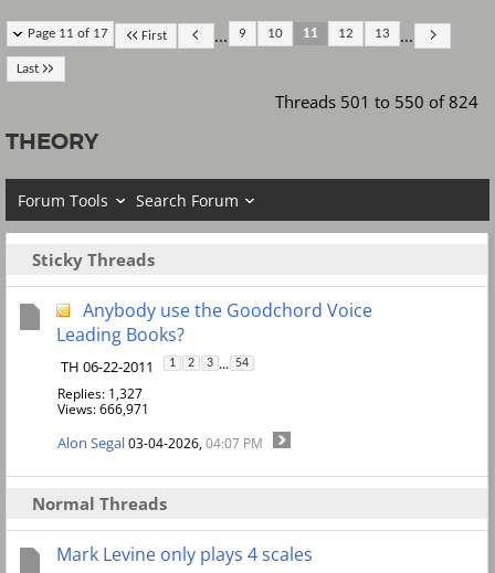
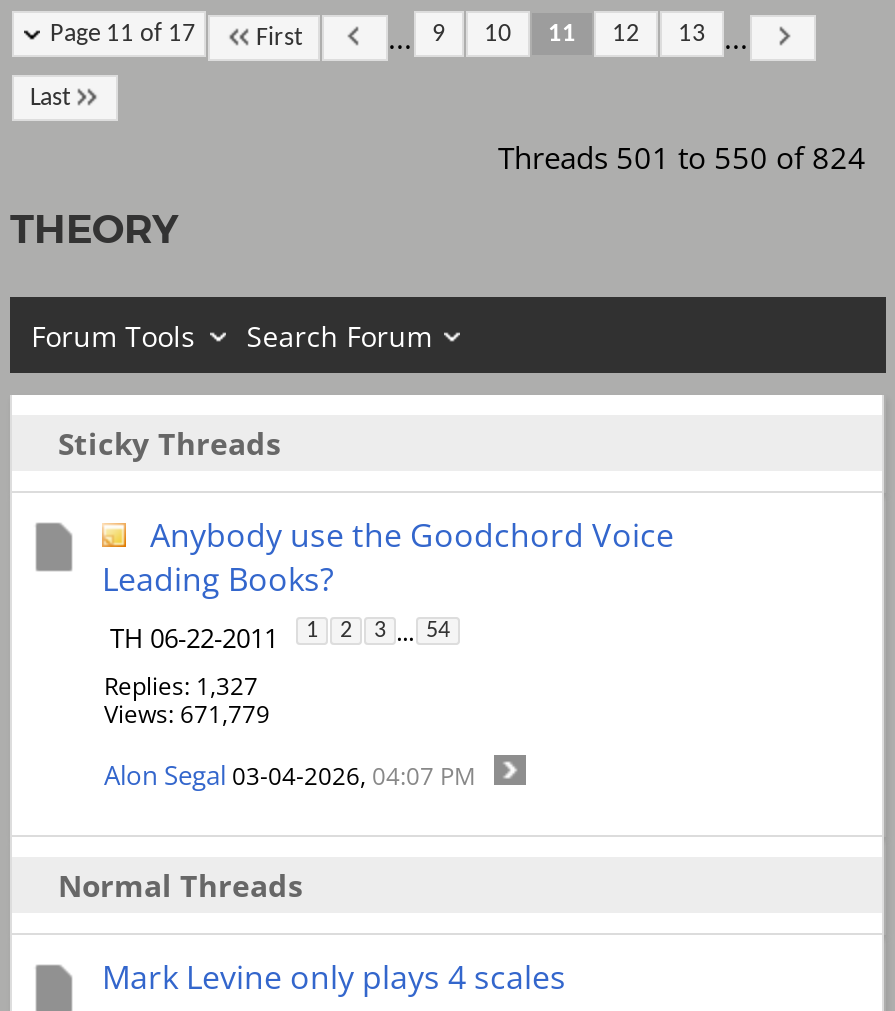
[57,400,149,419] Views: 666,971 -> [104,697,270,731] Views: 671,779

